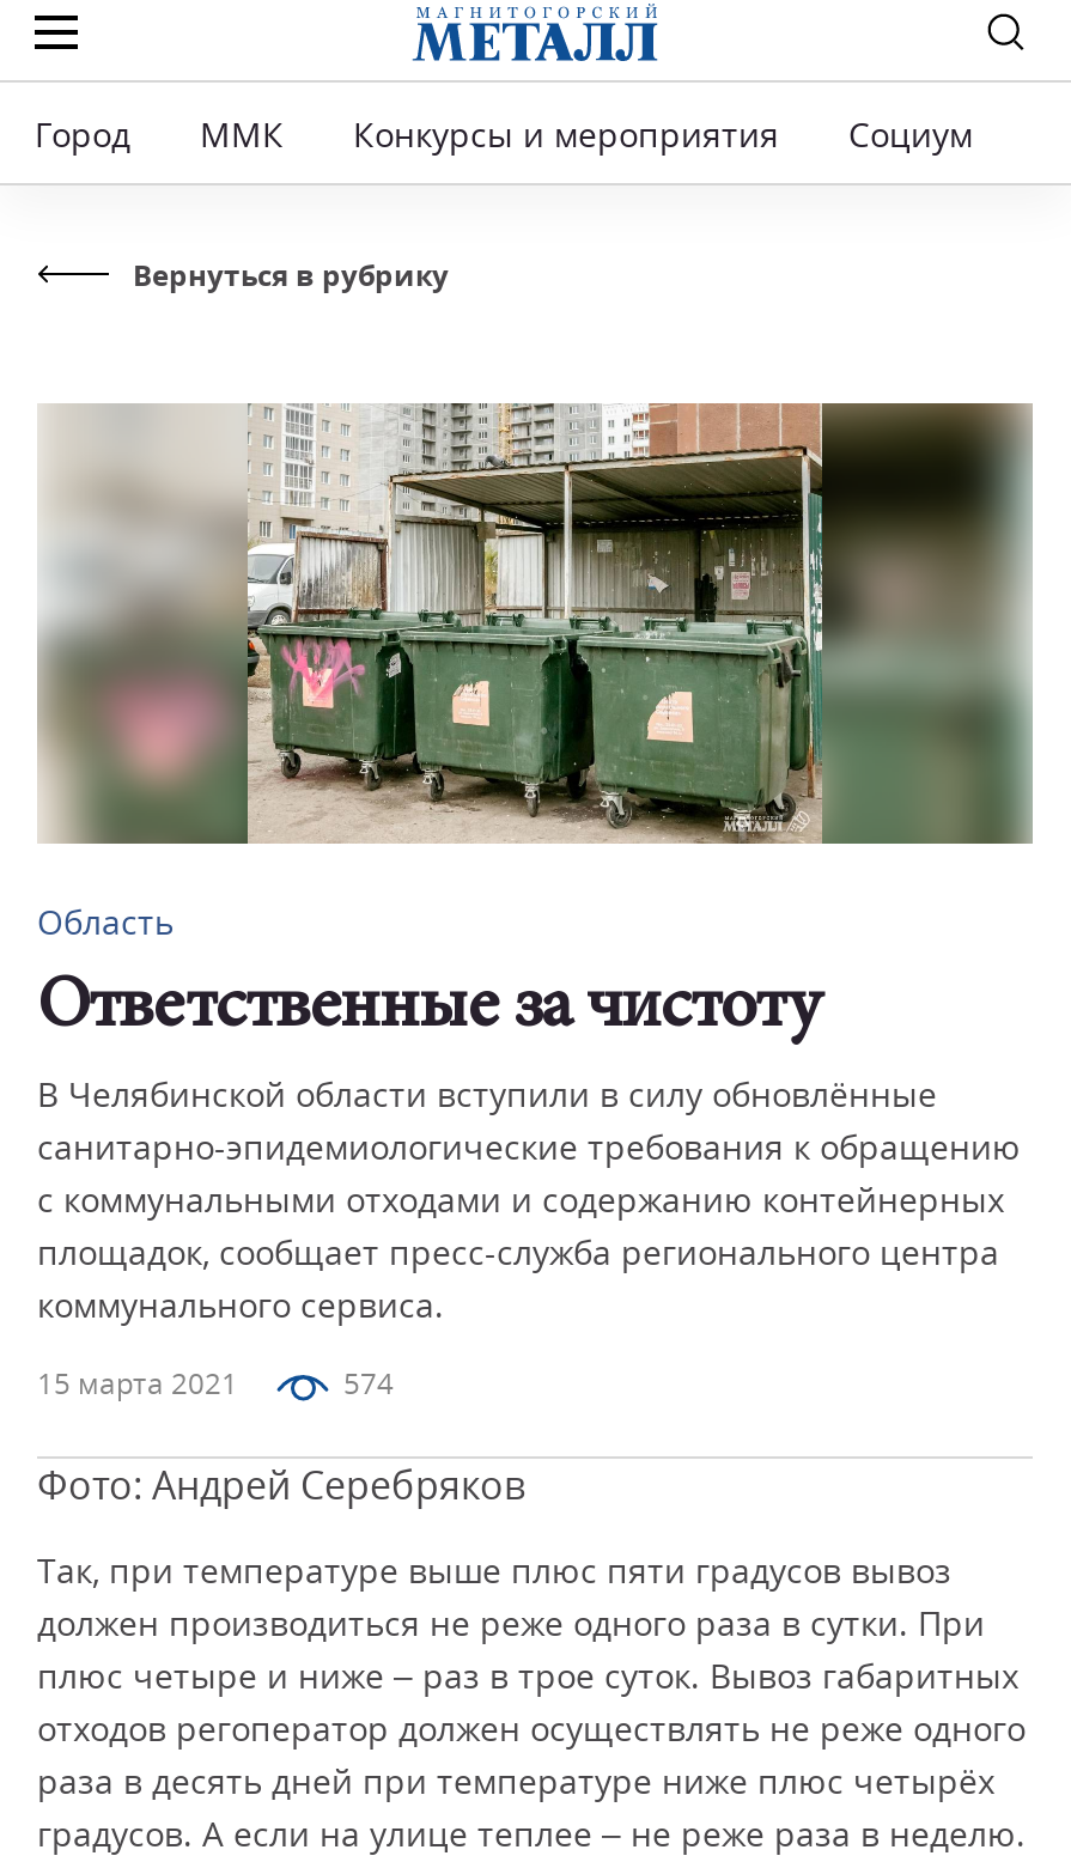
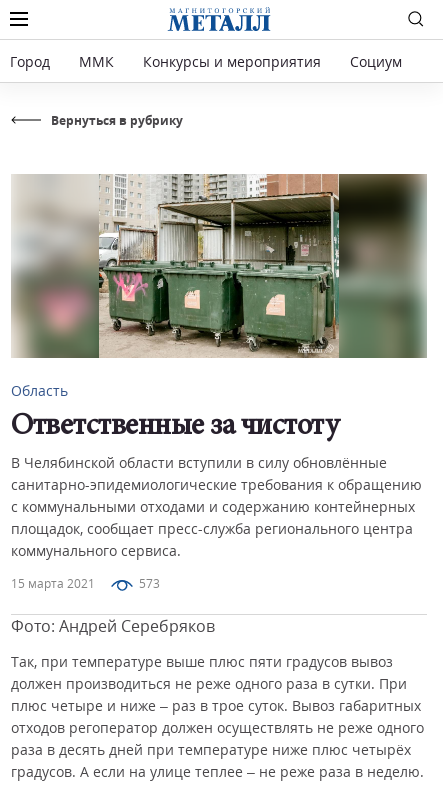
[343,1363,394,1404] 574 -> [139,575,160,592] 573

